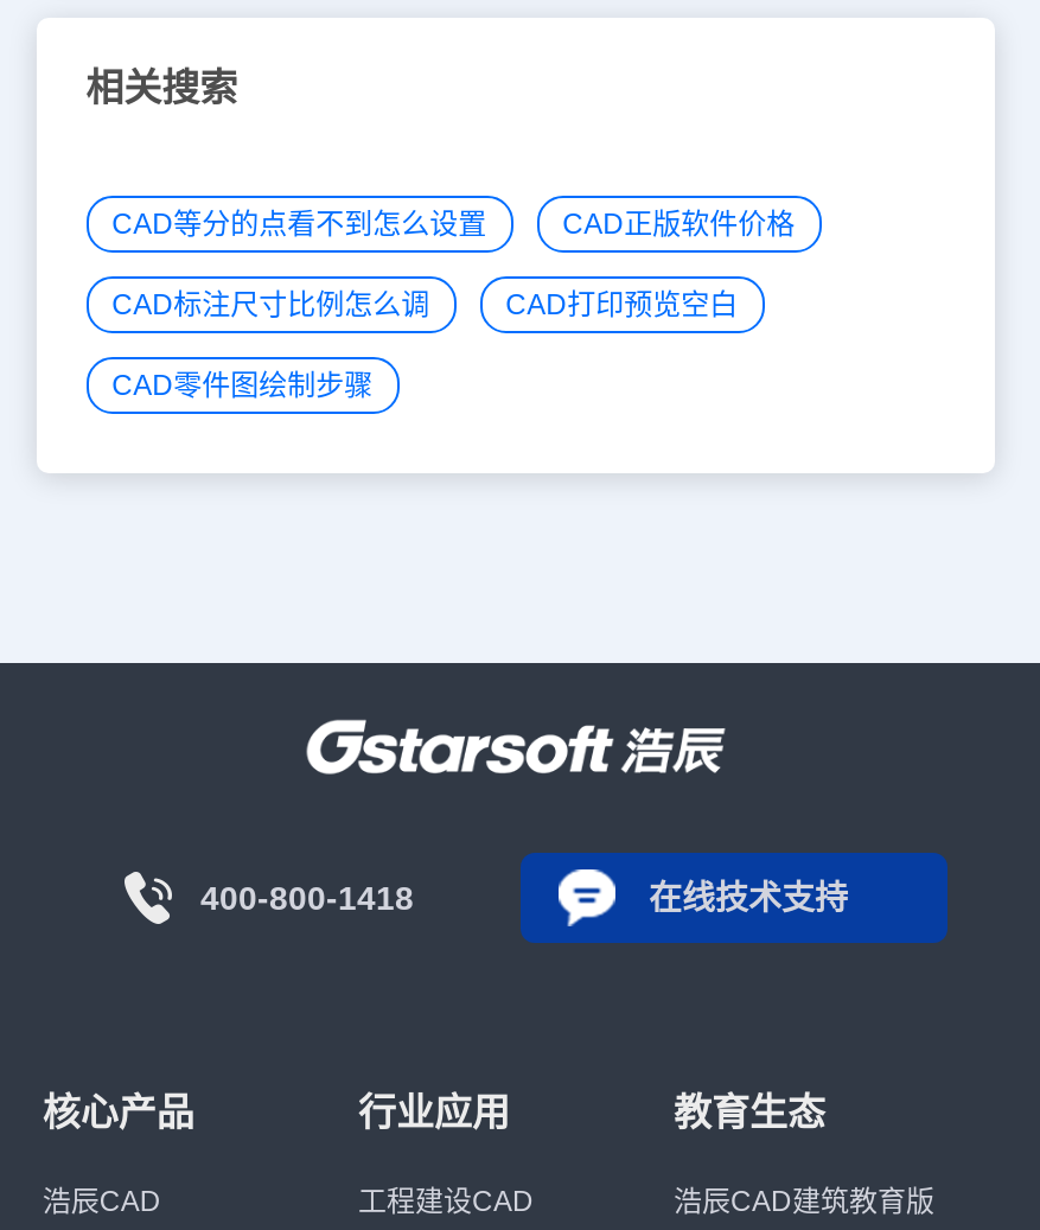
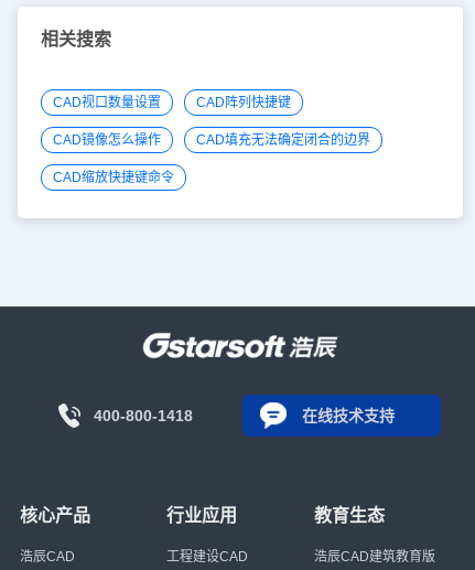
[112,207,795,240] CAD等分的点看不到怎么设置 | CAD正版软件价格 -> [52,94,291,110] CAD视口数量设置 | CAD阵列快捷键
[112,287,738,320] CAD标注尺寸比例怎么调 | CAD打印预览空白 -> [52,132,370,147] CAD镜像怎么操作 | CAD填充无法确定闭合的边界
[112,368,373,401] CAD零件图绘制步骤 -> [52,169,174,185] CAD缩放快捷键命令

